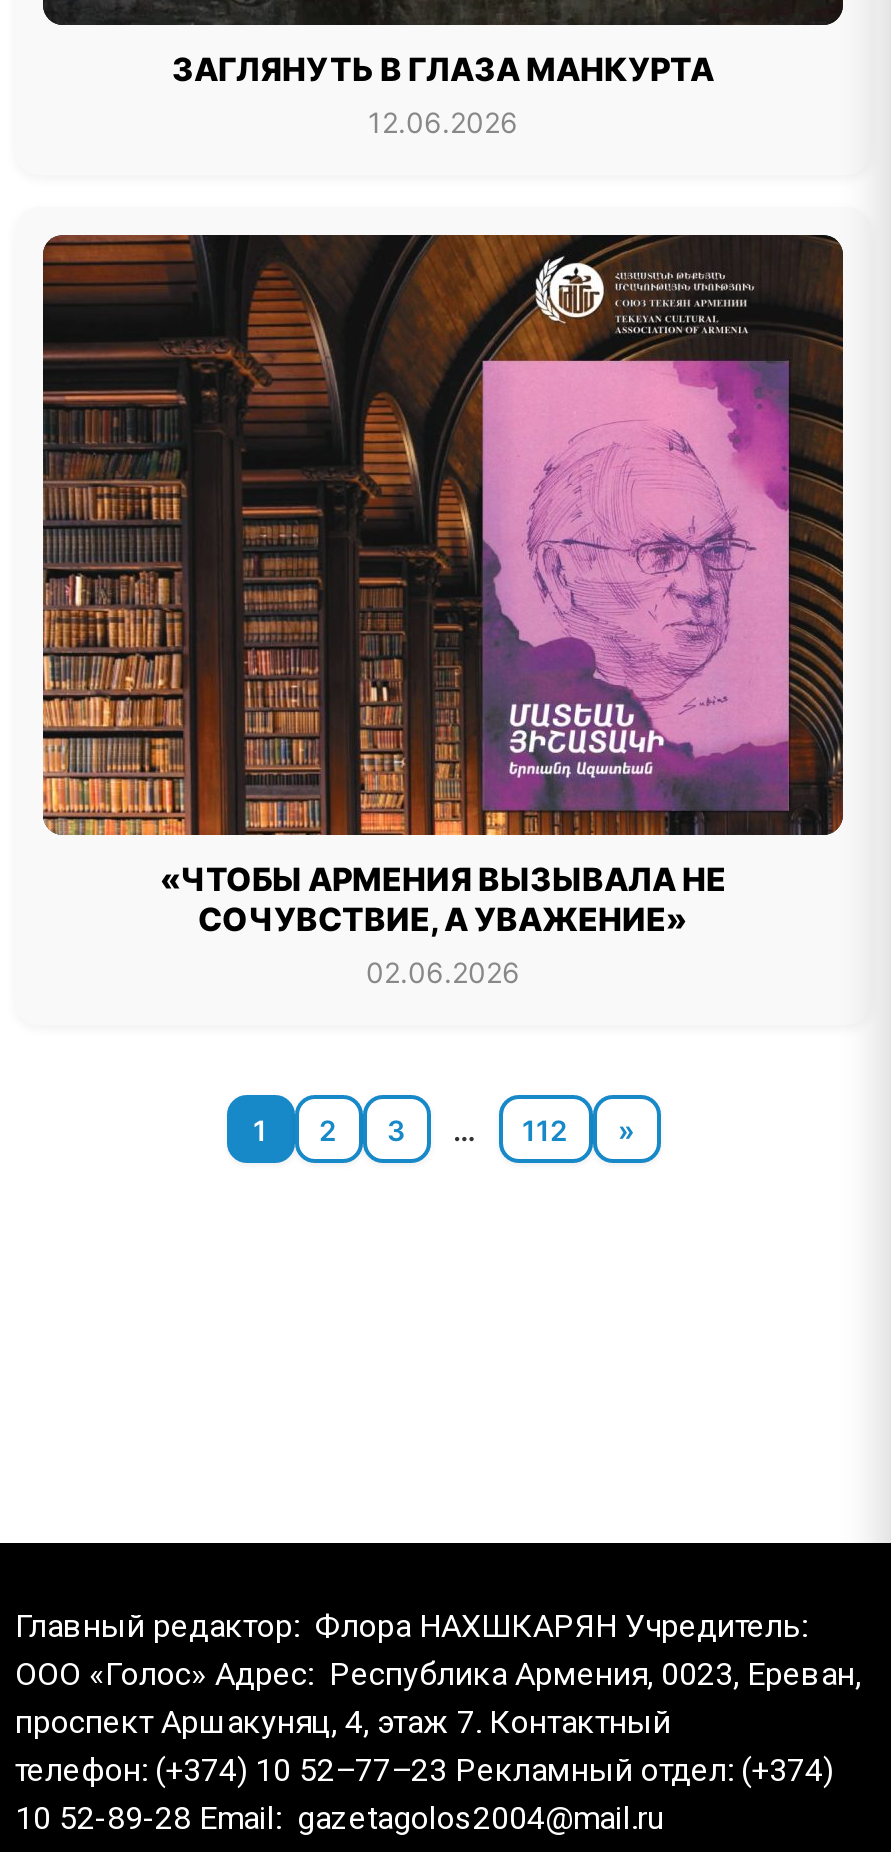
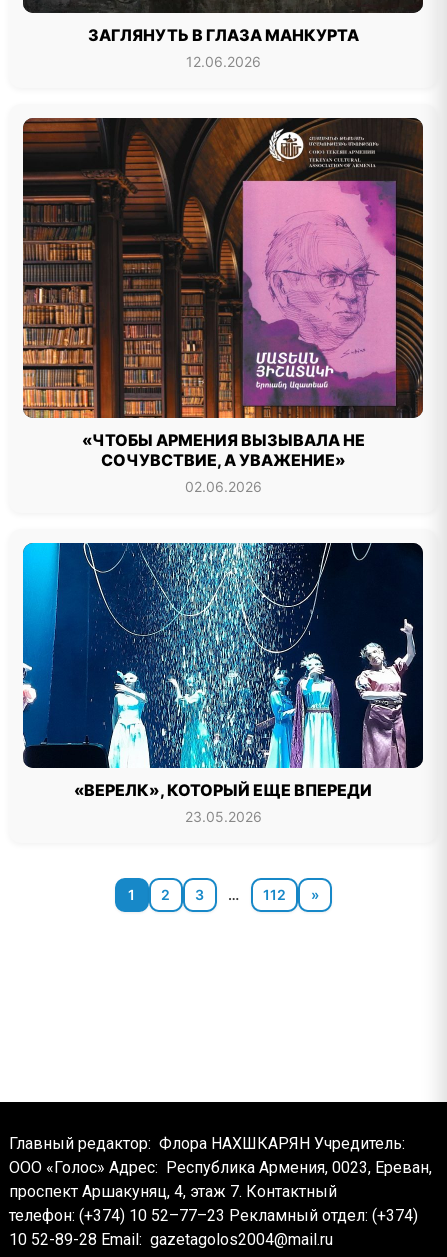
none -> [22,542,424,825] [image] | «ВЕРЕЛК», КОТОРЫЙ ЕЩЕ ВПЕРЕДИ | 23.05.2026

